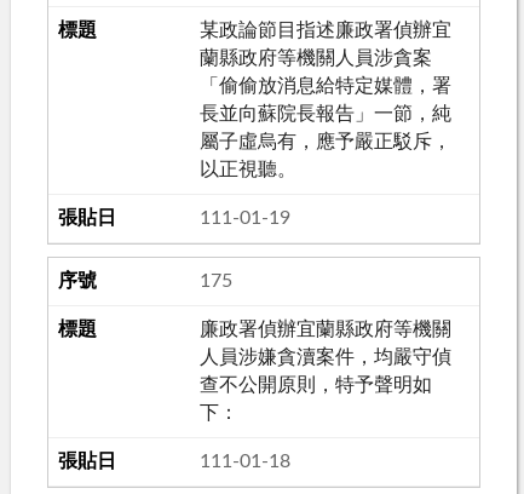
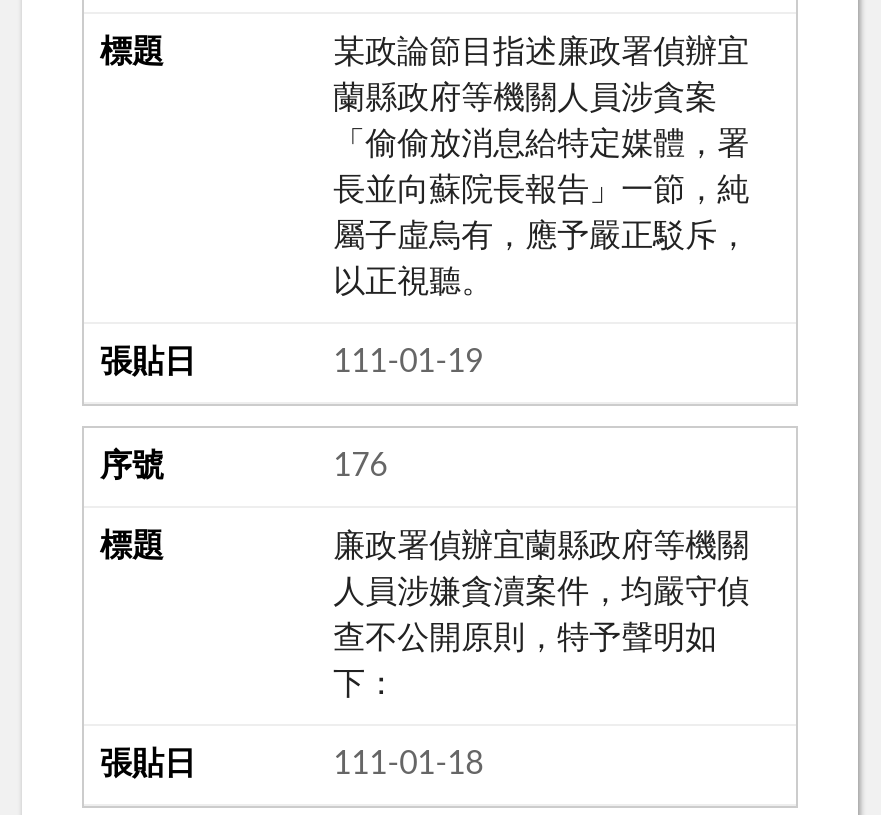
[199,272,232,291] 175 -> [333,451,387,483] 176

